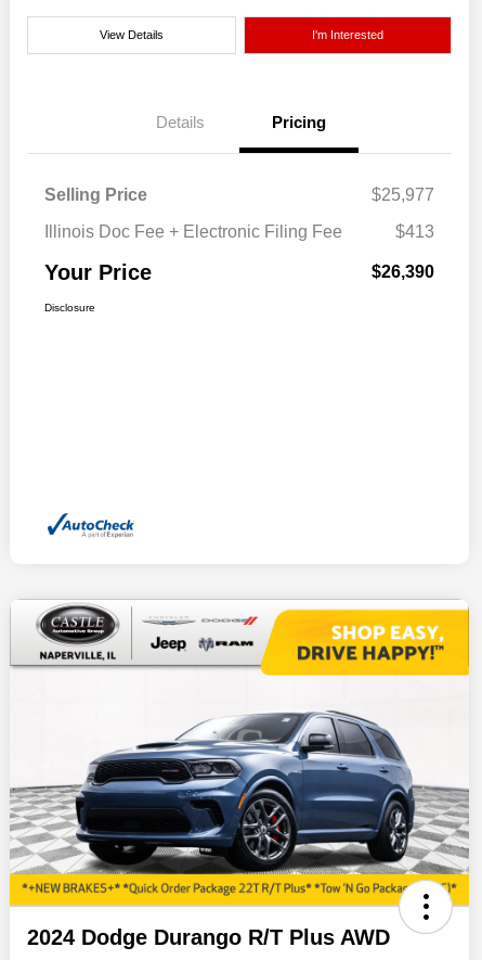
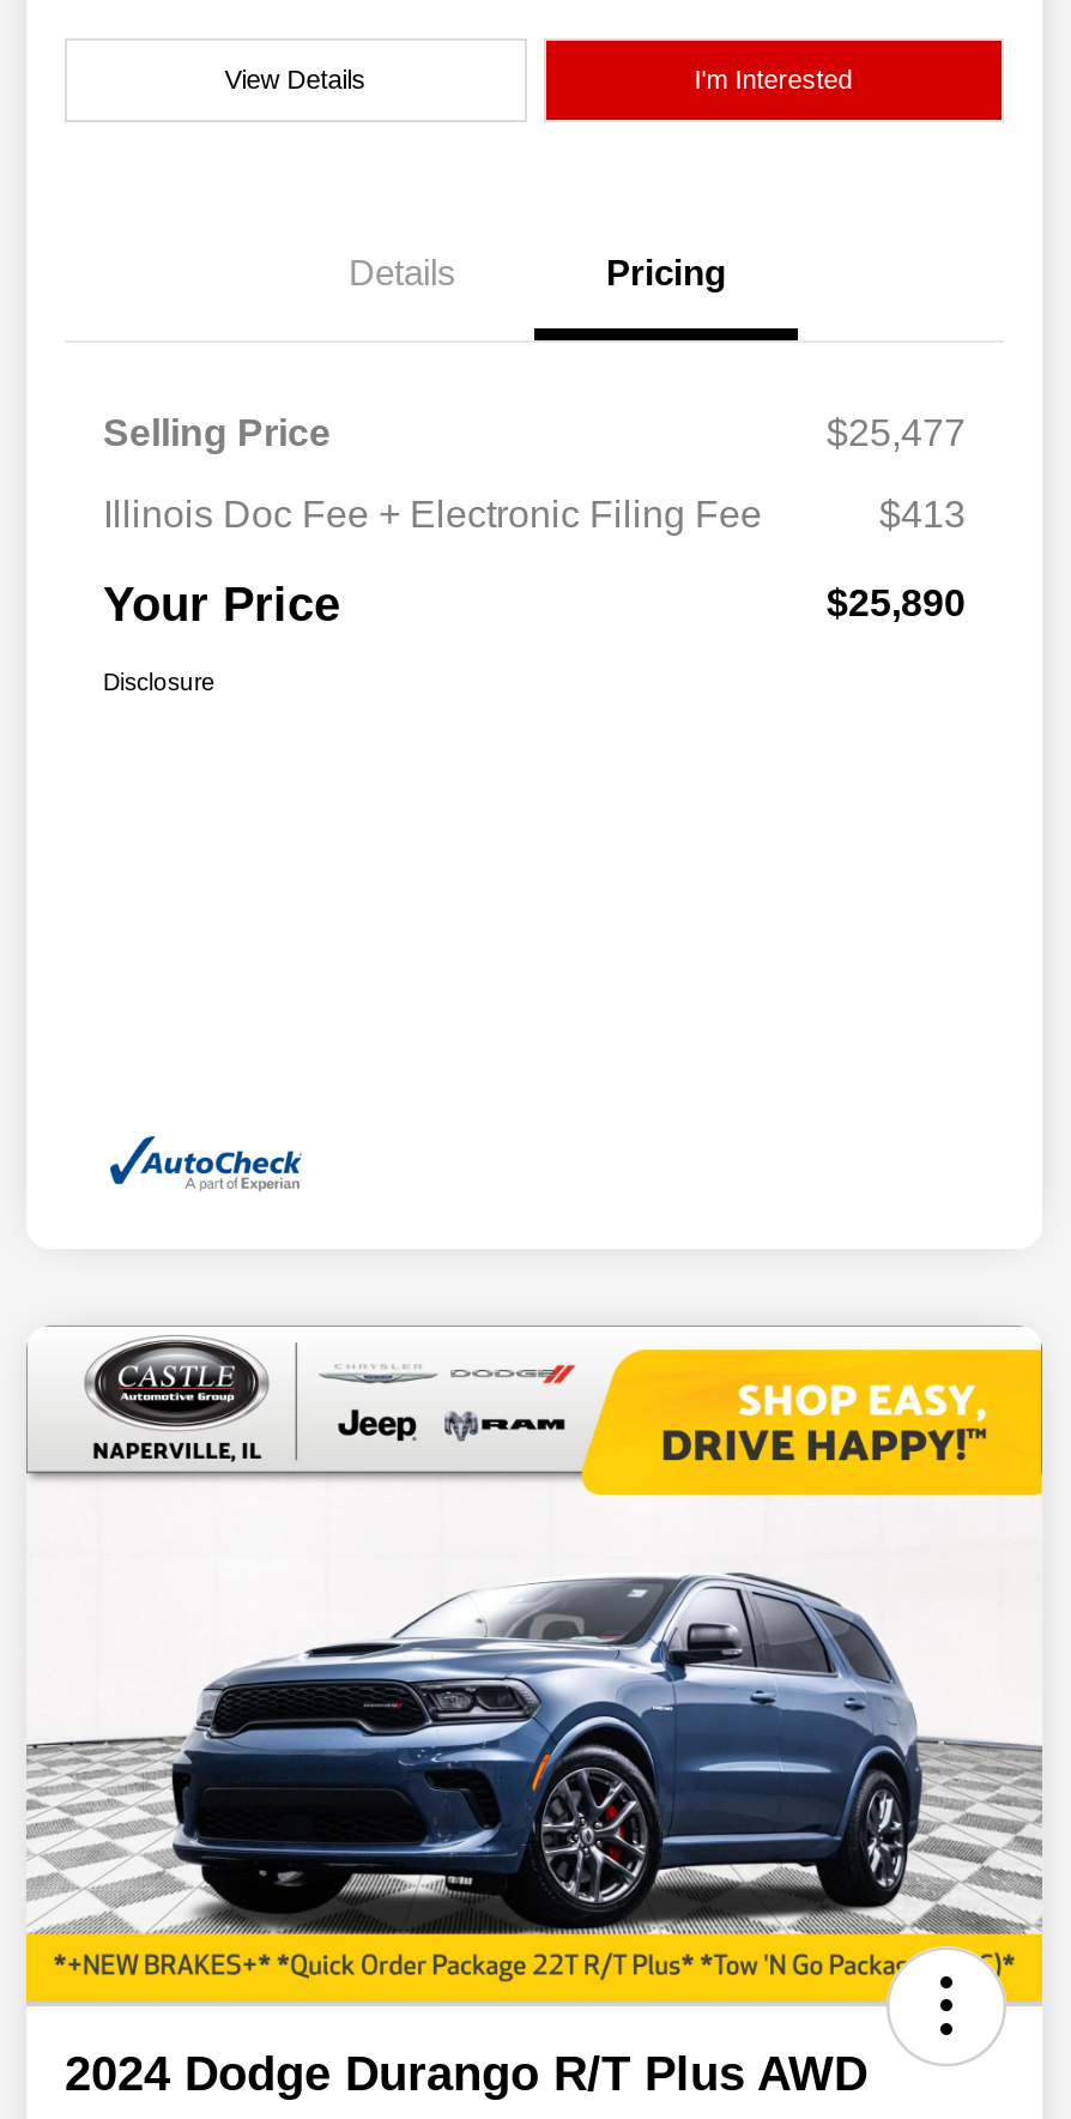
[372,186,434,204] $25,977 -> [827,413,966,454] $25,477
[372,263,434,281] $26,390 -> [827,583,966,624] $25,890

